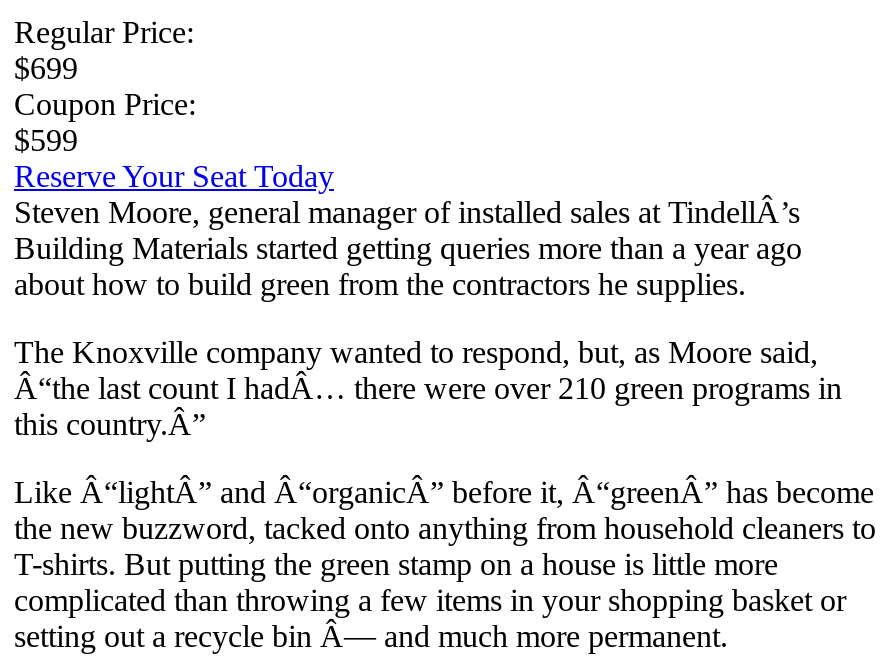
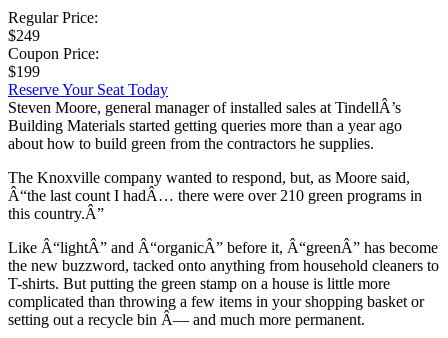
[14,51,78,85] $699 -> [8,27,40,44] $249
[14,123,78,157] $599 -> [8,63,40,80] $199

